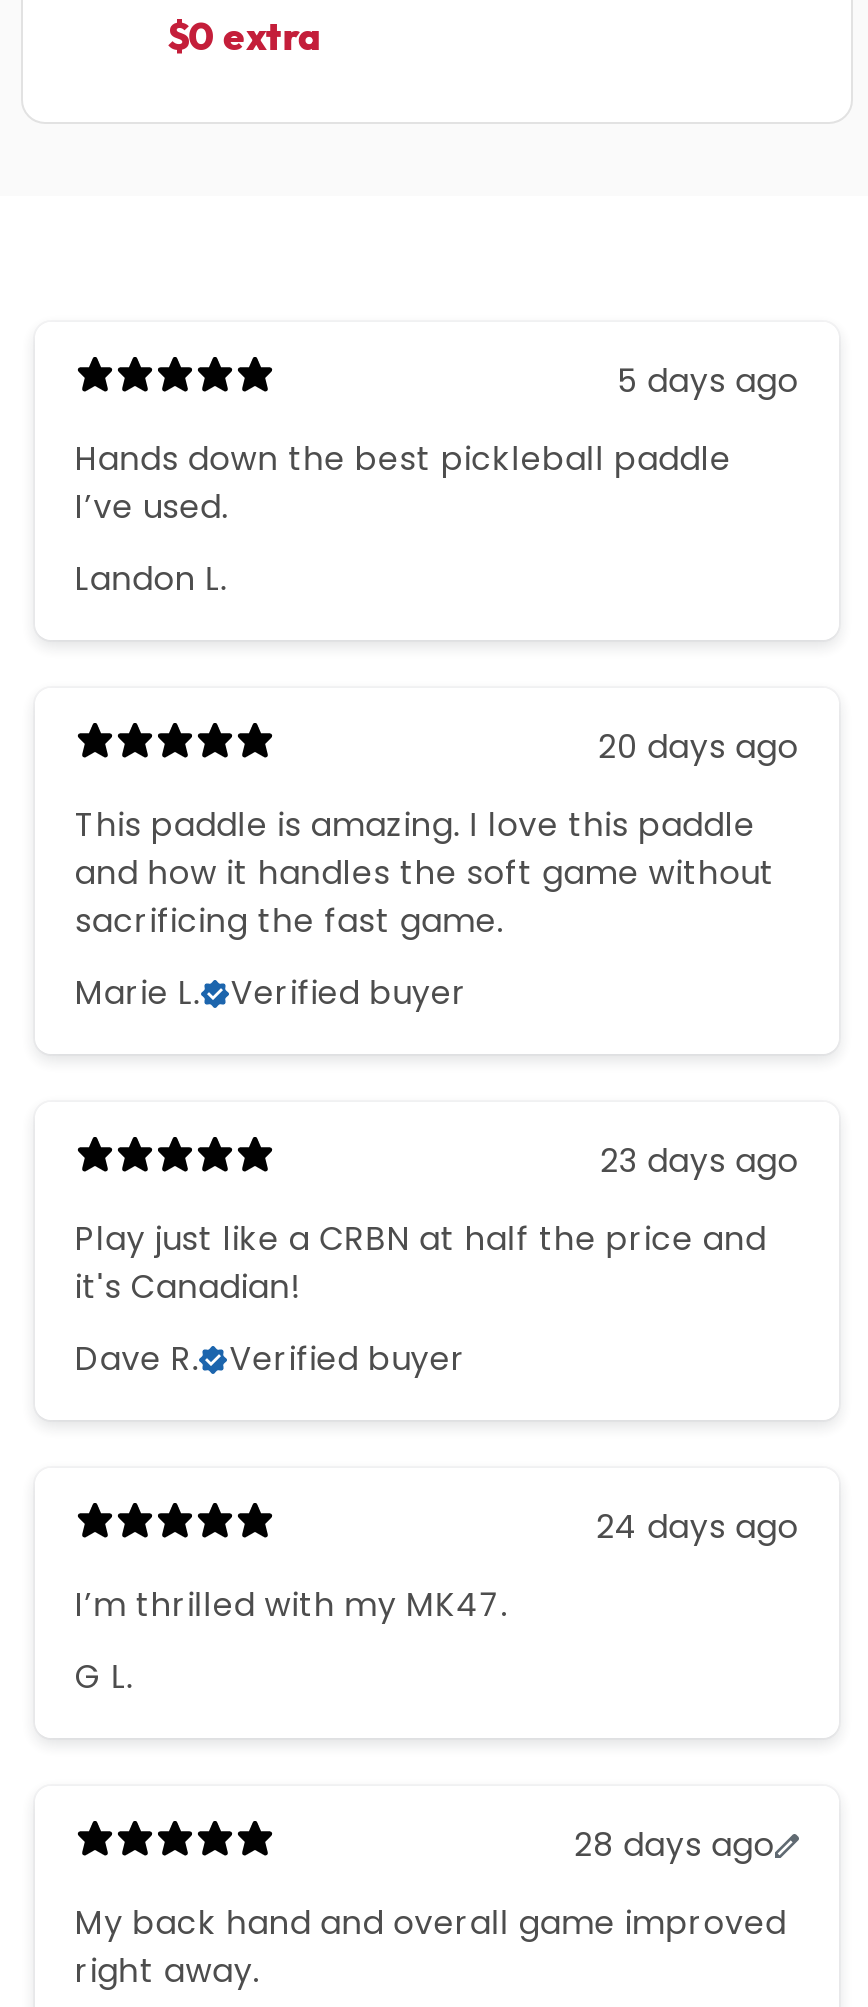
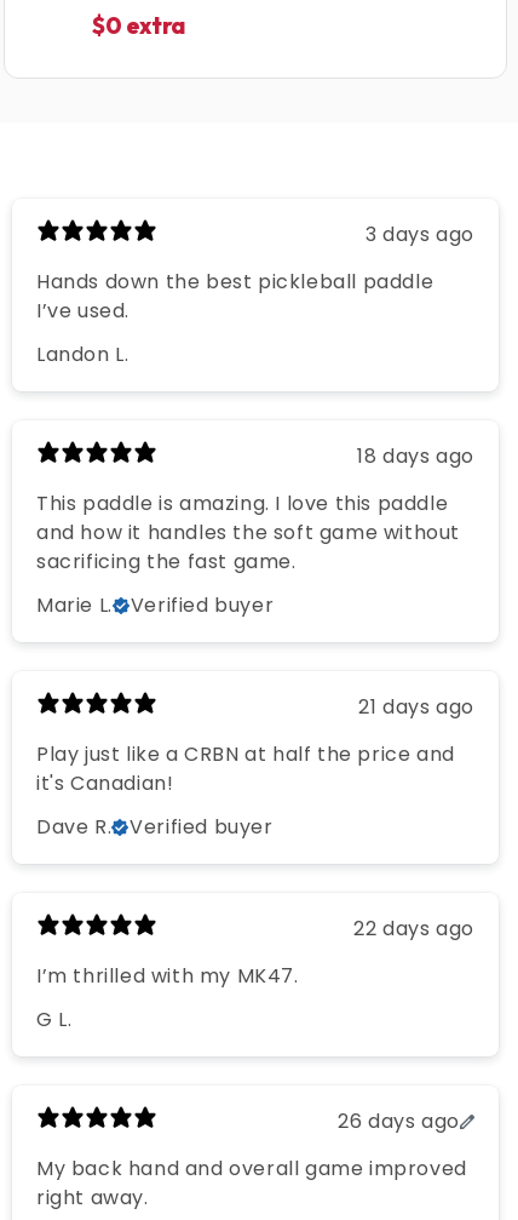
[617,358,799,404] 5 days ago -> [366,220,474,248] 3 days ago
[598,724,799,770] 20 days ago -> [358,442,474,470] 18 days ago
[600,1138,799,1184] 23 days ago -> [359,693,474,721] 21 days ago
[596,1504,799,1550] 24 days ago -> [354,915,474,943] 22 days ago
[574,1822,775,1868] 28 days ago -> [338,1107,460,1135] 26 days ago

